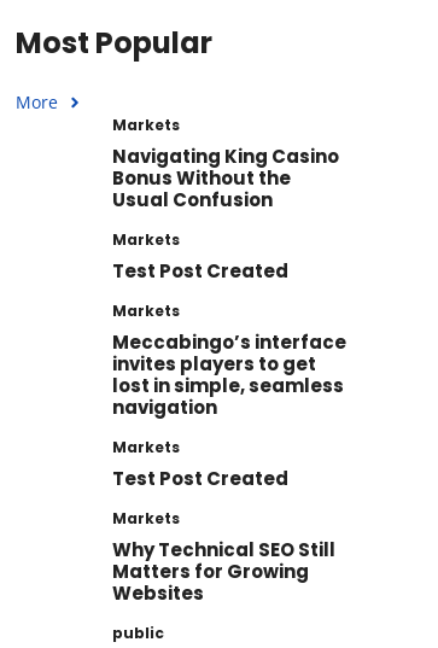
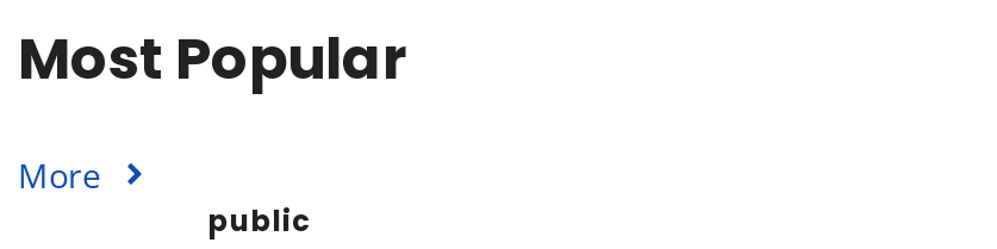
[112,115,346,606] Markets | Navigating King Casino | Bonus Without the | Usual Confusion | Markets | Test Post Created | Markets | Meccabingo’s interface | invites players to get | lost in simple, seamless | navigation | Markets | Test Post Created | Markets | Why Technical SEO Still | Matters for Growing | Websites -> none

